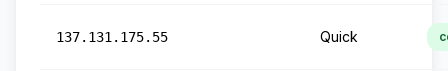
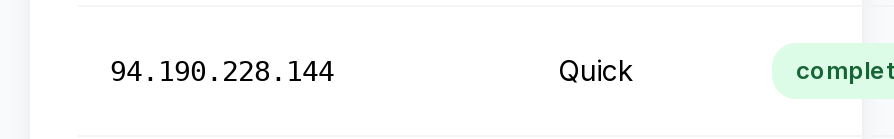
[56,29,168,45] 137.131.175.55 -> [110,55,334,87] 94.190.228.144

